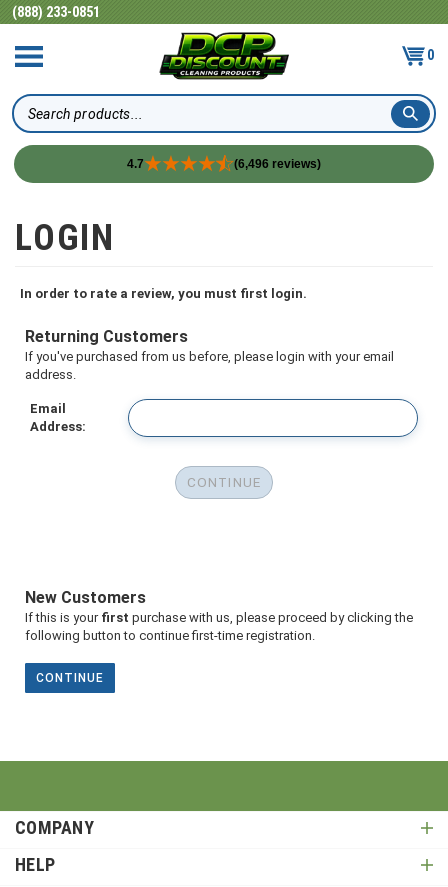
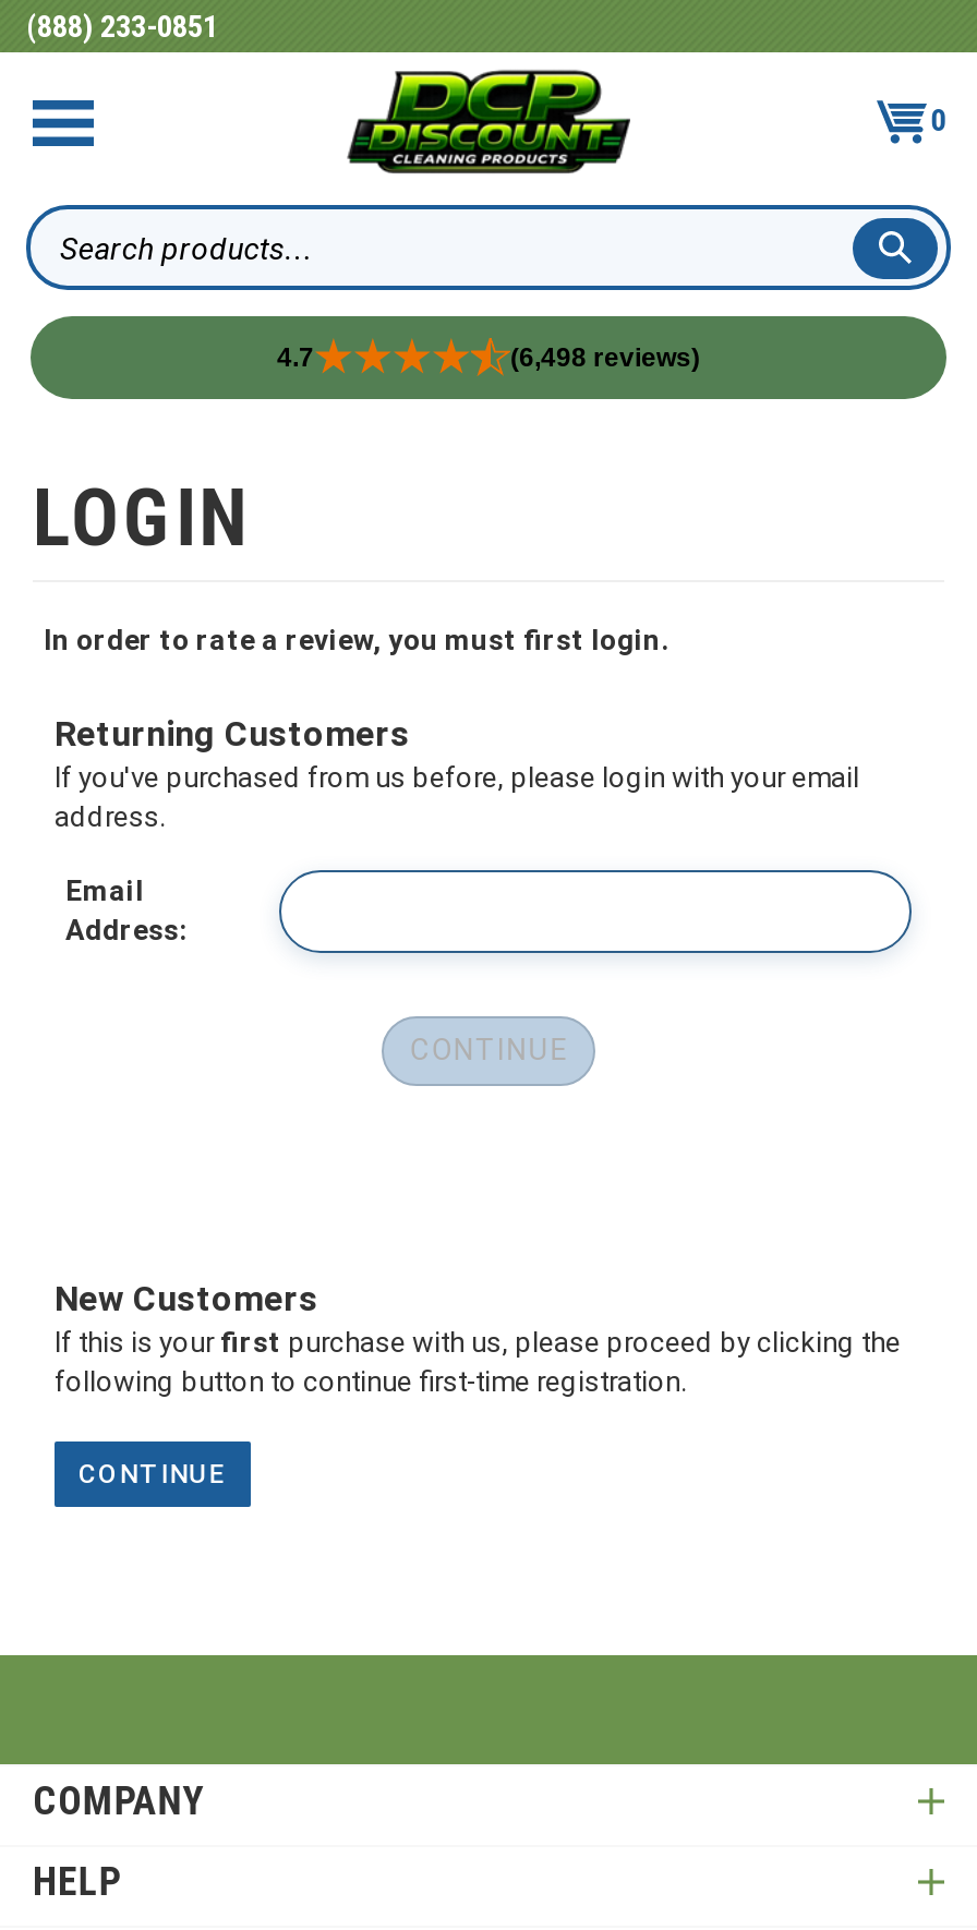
[234,156,321,170] (6,496 reviews) -> [510,341,700,372] (6,498 reviews)

